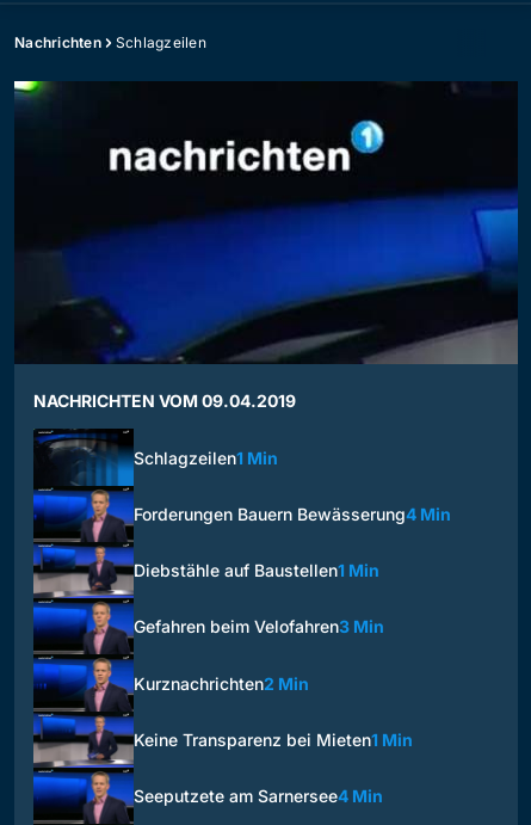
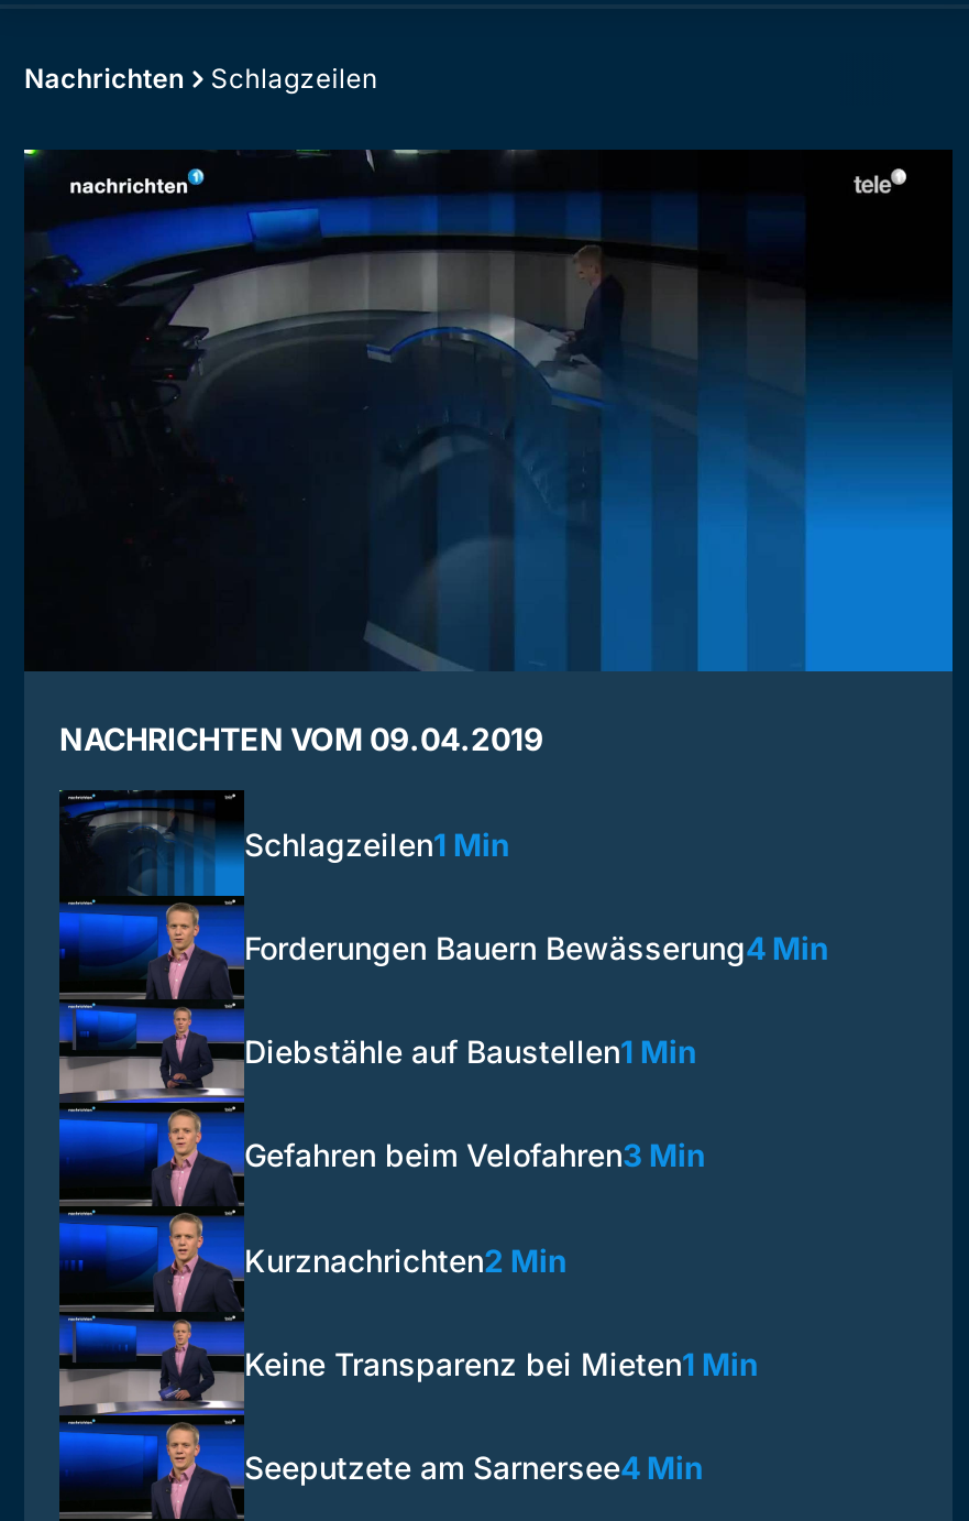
[13,80,519,364] [image] -> [24,147,955,674] [image]

